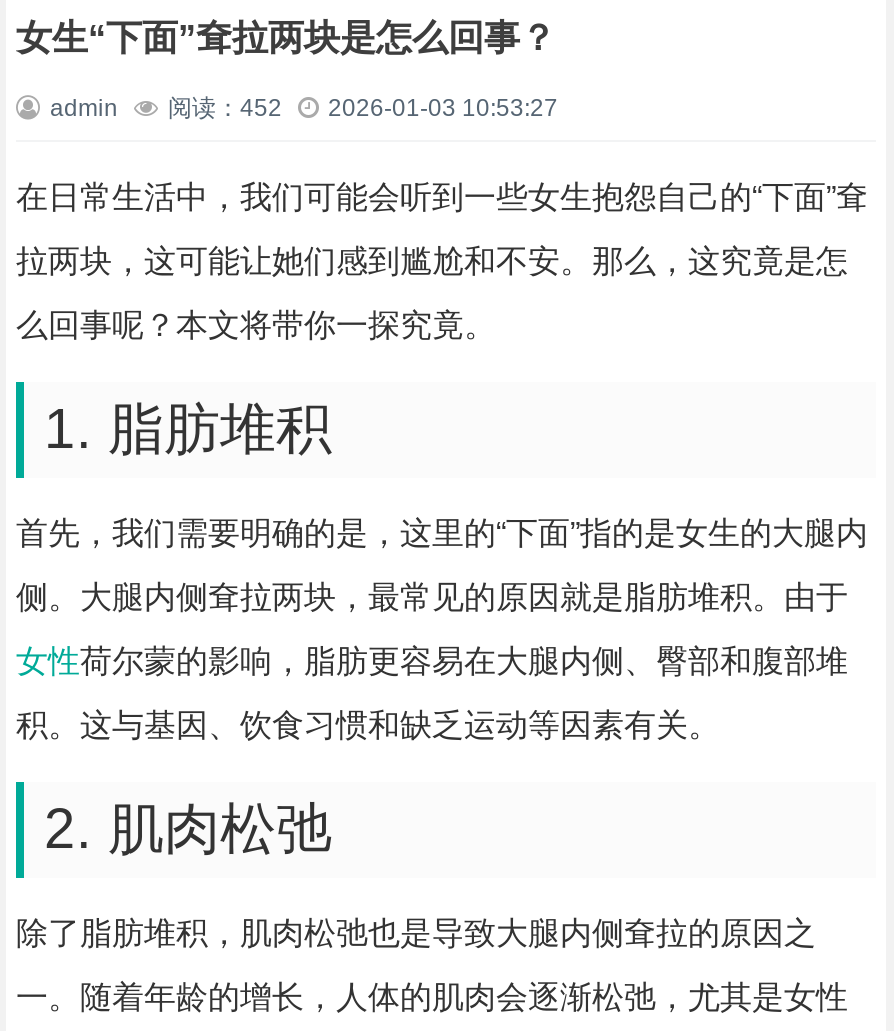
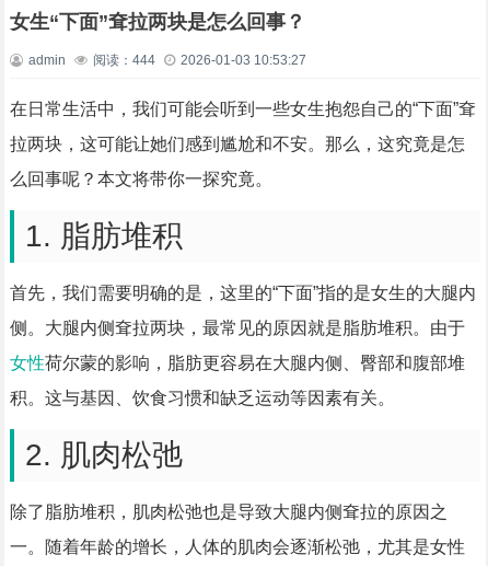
[50,94,558,122] admin 阅读：452 2026-01-03 10:53:27 -> [28,53,306,68] admin 阅读：444 2026-01-03 10:53:27

